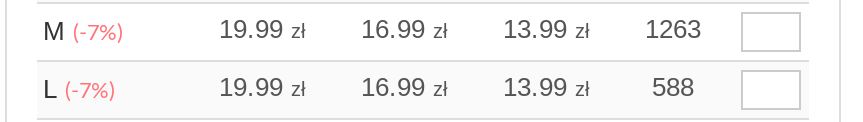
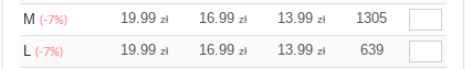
[219,15,701,45] 19.99 zł 16.99 zł 13.99 zł 1263 -> [120,10,387,27] 19.99 zł 16.99 zł 13.99 zł 1305
[652,73,694,103] 588 -> [360,42,383,58] 639

